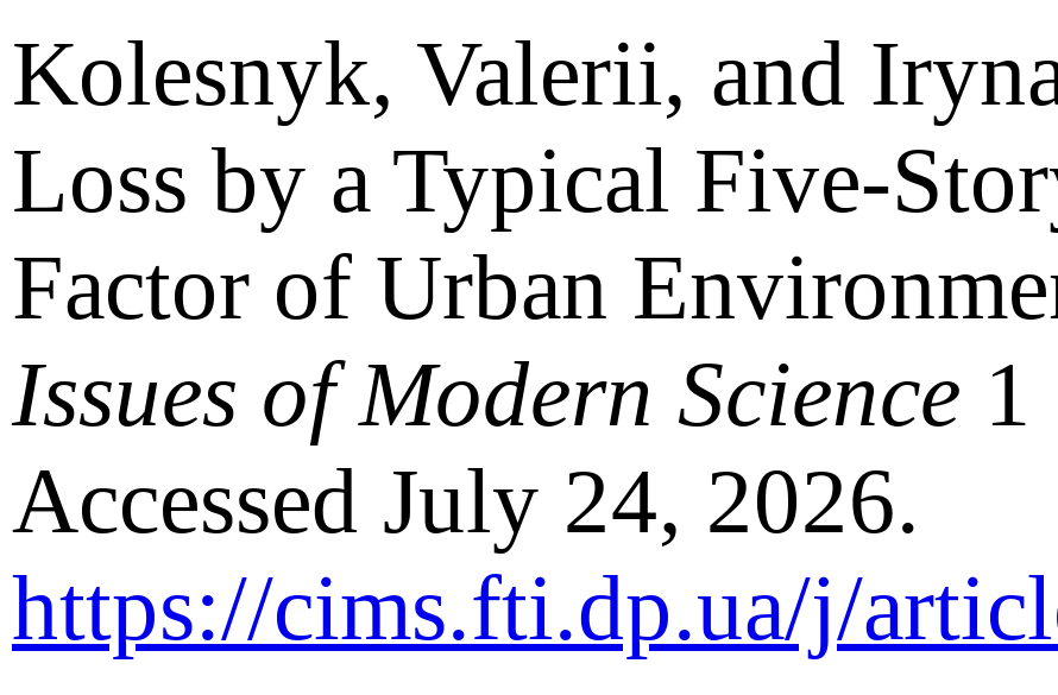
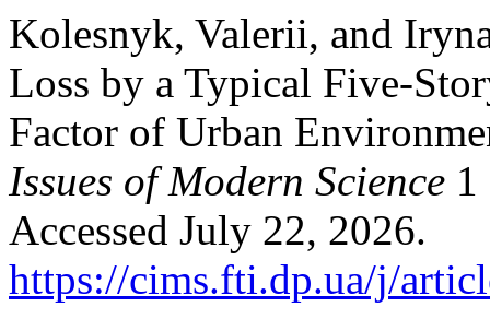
[12,449,920,551] Accessed July 24, 2026. -> [9,206,427,253] Accessed July 22, 2026.

